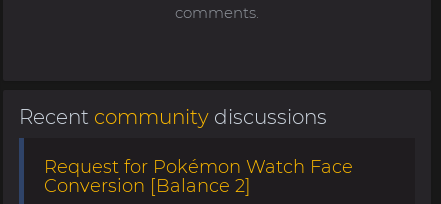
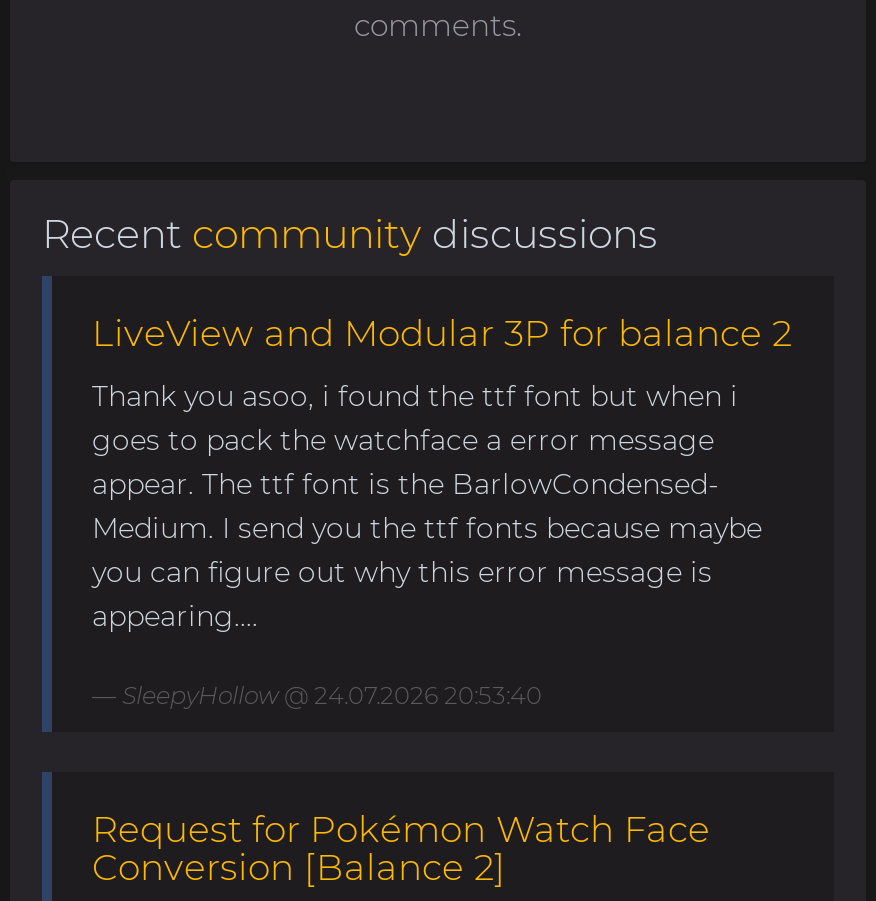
none -> [92,312,792,710] LiveView and Modular 3P for balance 2 | Thank you asoo, i found the ttf font but when i | goes to pack the watchface a error message | appear. The ttf font is the BarlowCondensed- | Medium. I send you the ttf fonts because maybe | you can figure out why this error message is | appearing.... | SleepyHollow@ 24.07.2026 20:53:40

